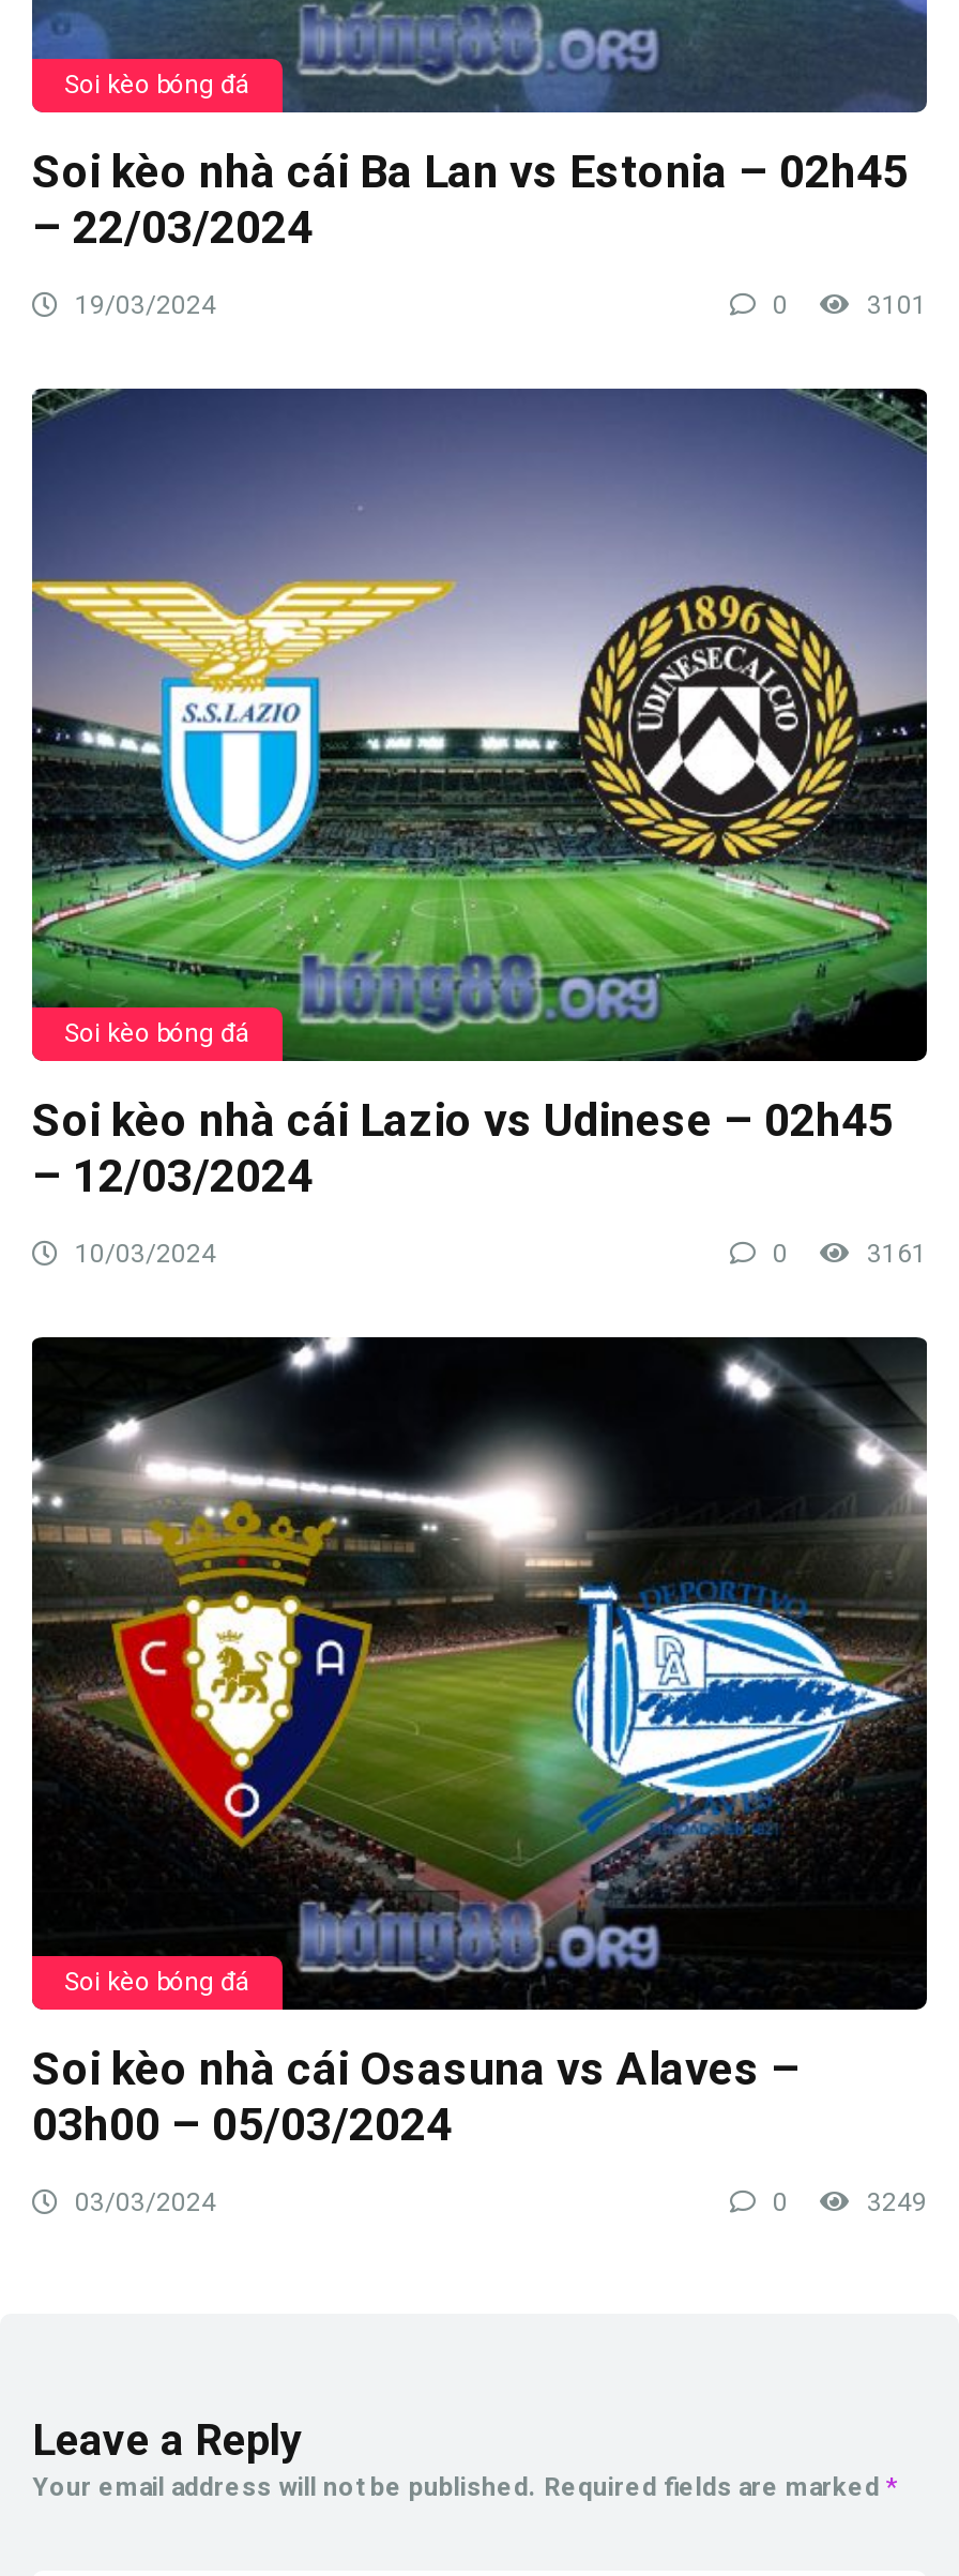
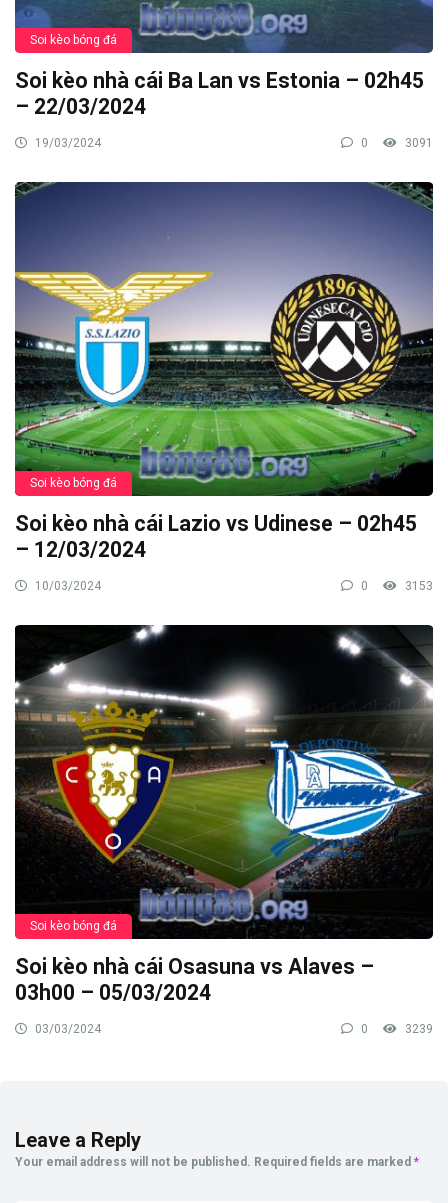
[861,291,927,321] 3101 -> [402,136,433,150] 3091
[861,1239,927,1269] 3161 -> [402,579,433,593] 3153
[861,2188,927,2218] 3249 -> [402,1022,433,1036] 3239

